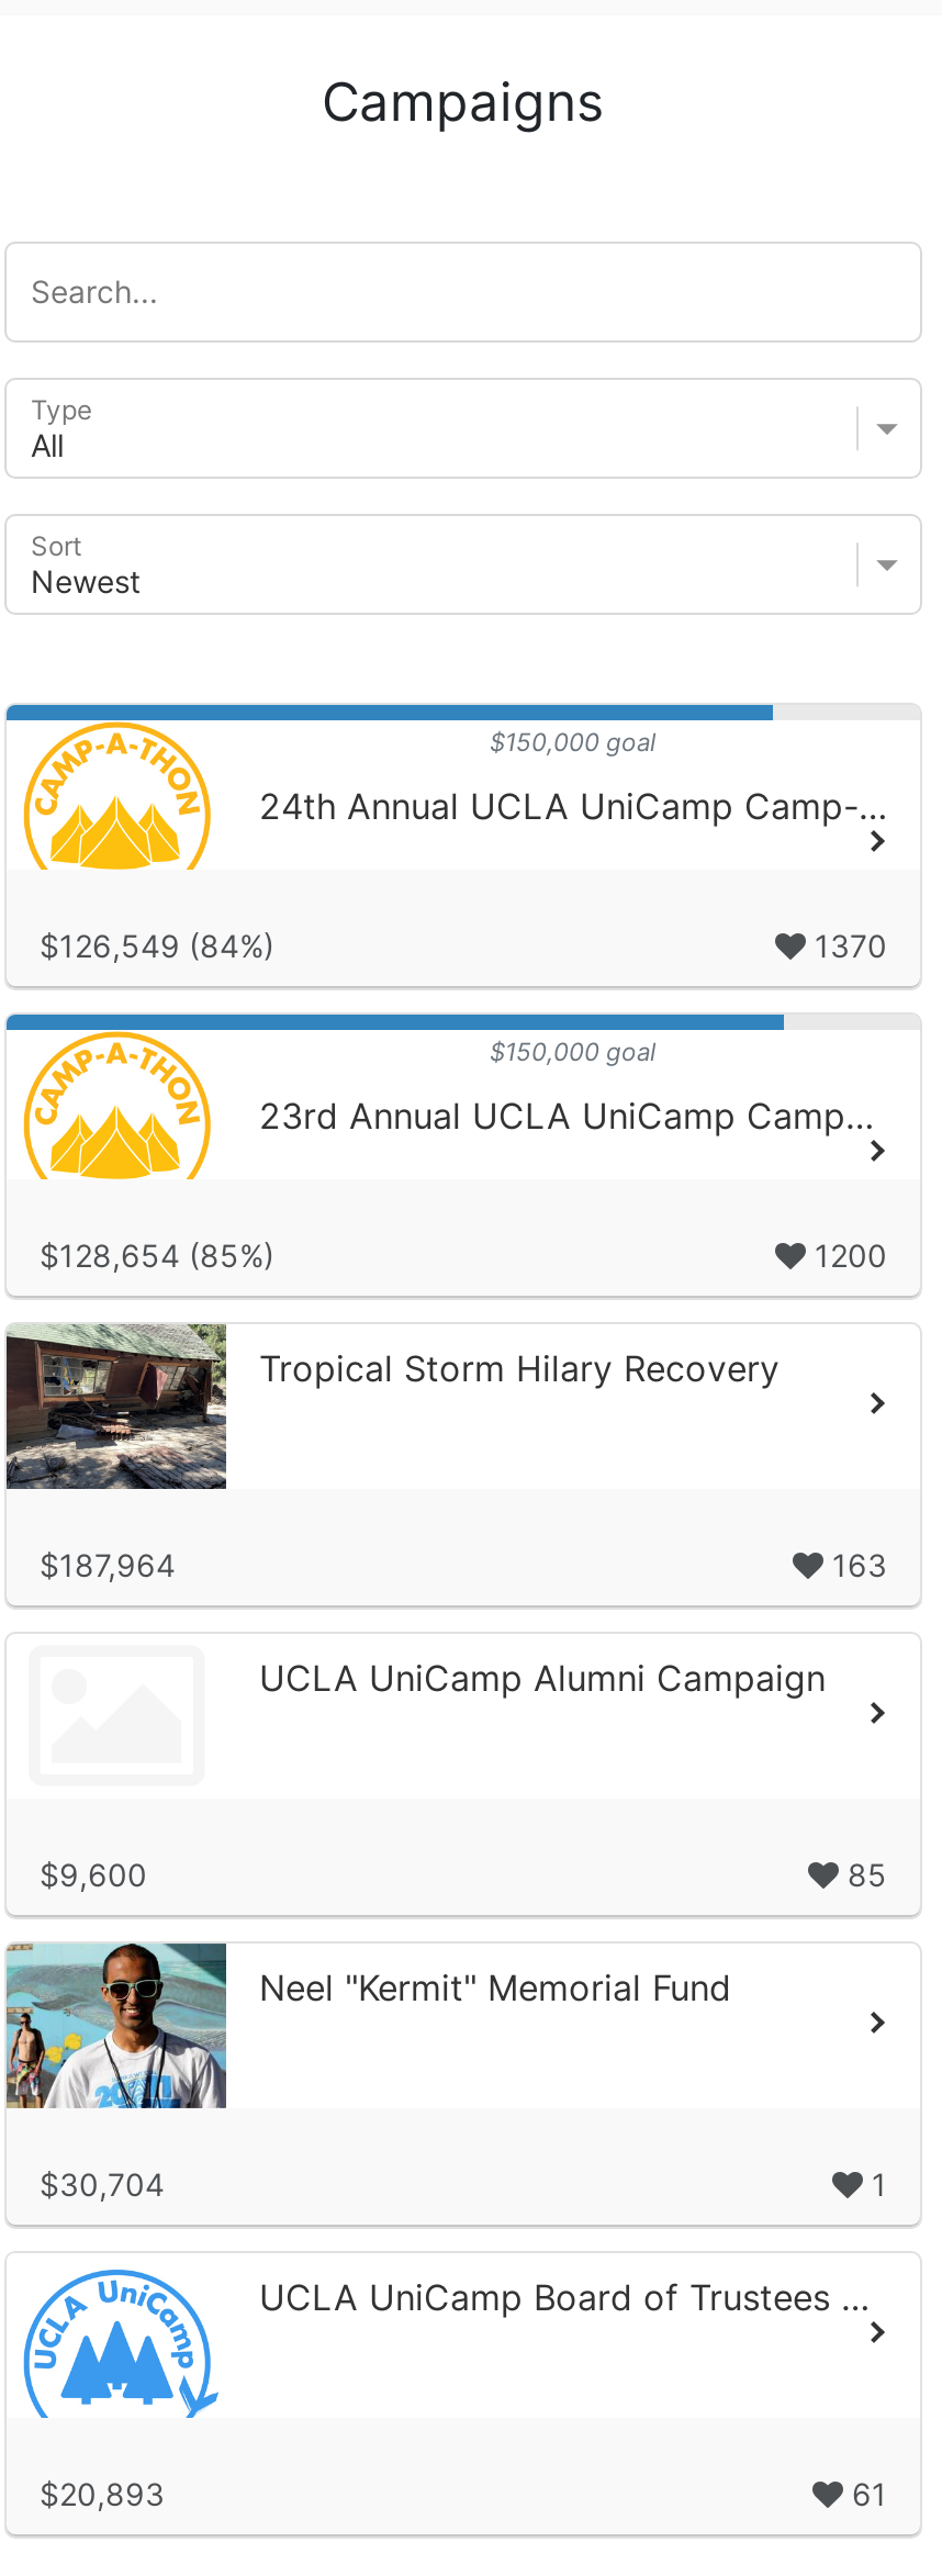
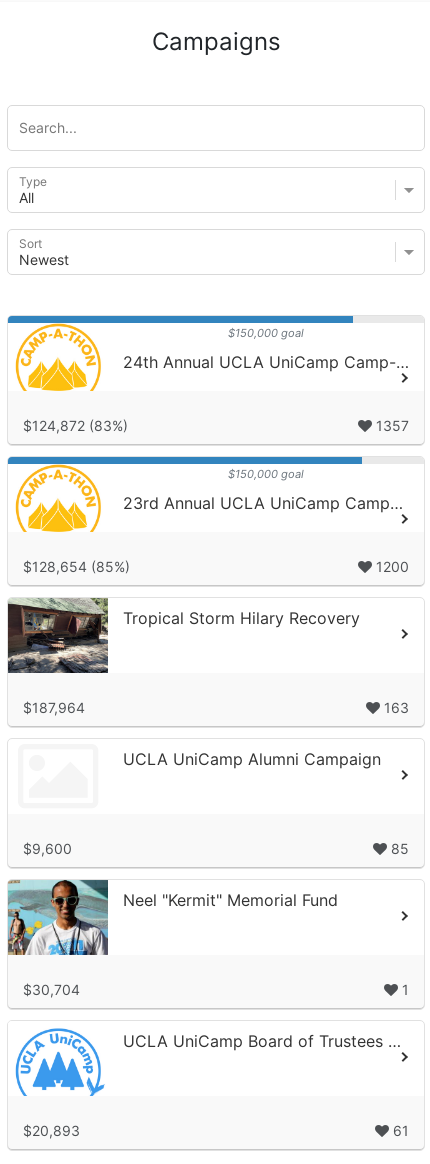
[40,928,274,965] $126,549 (84%) -> [23,417,128,434] $124,872 (83%)
[815,928,887,965] 1370 -> [376,417,409,434] 1357

